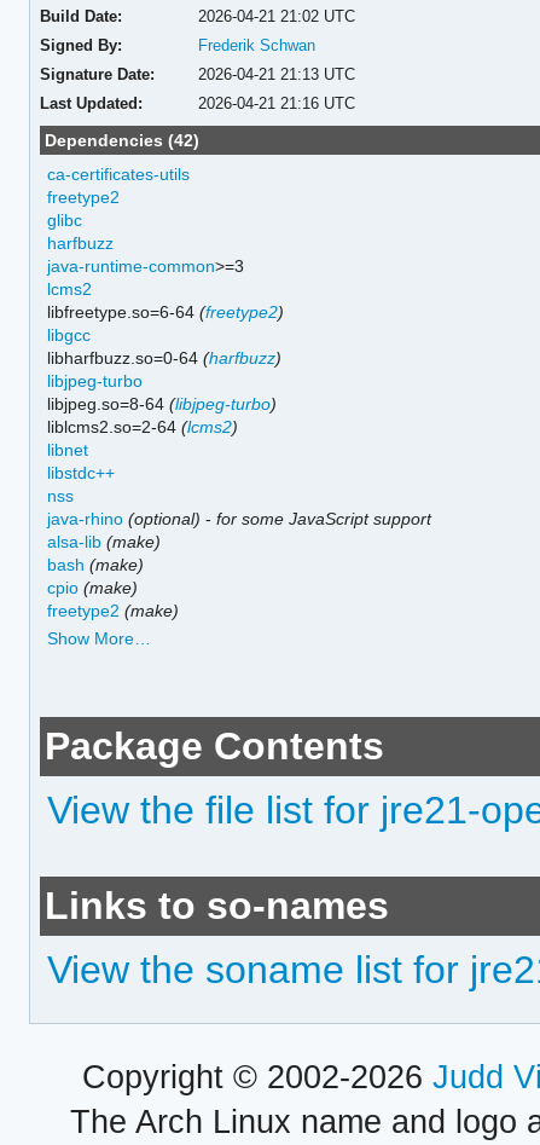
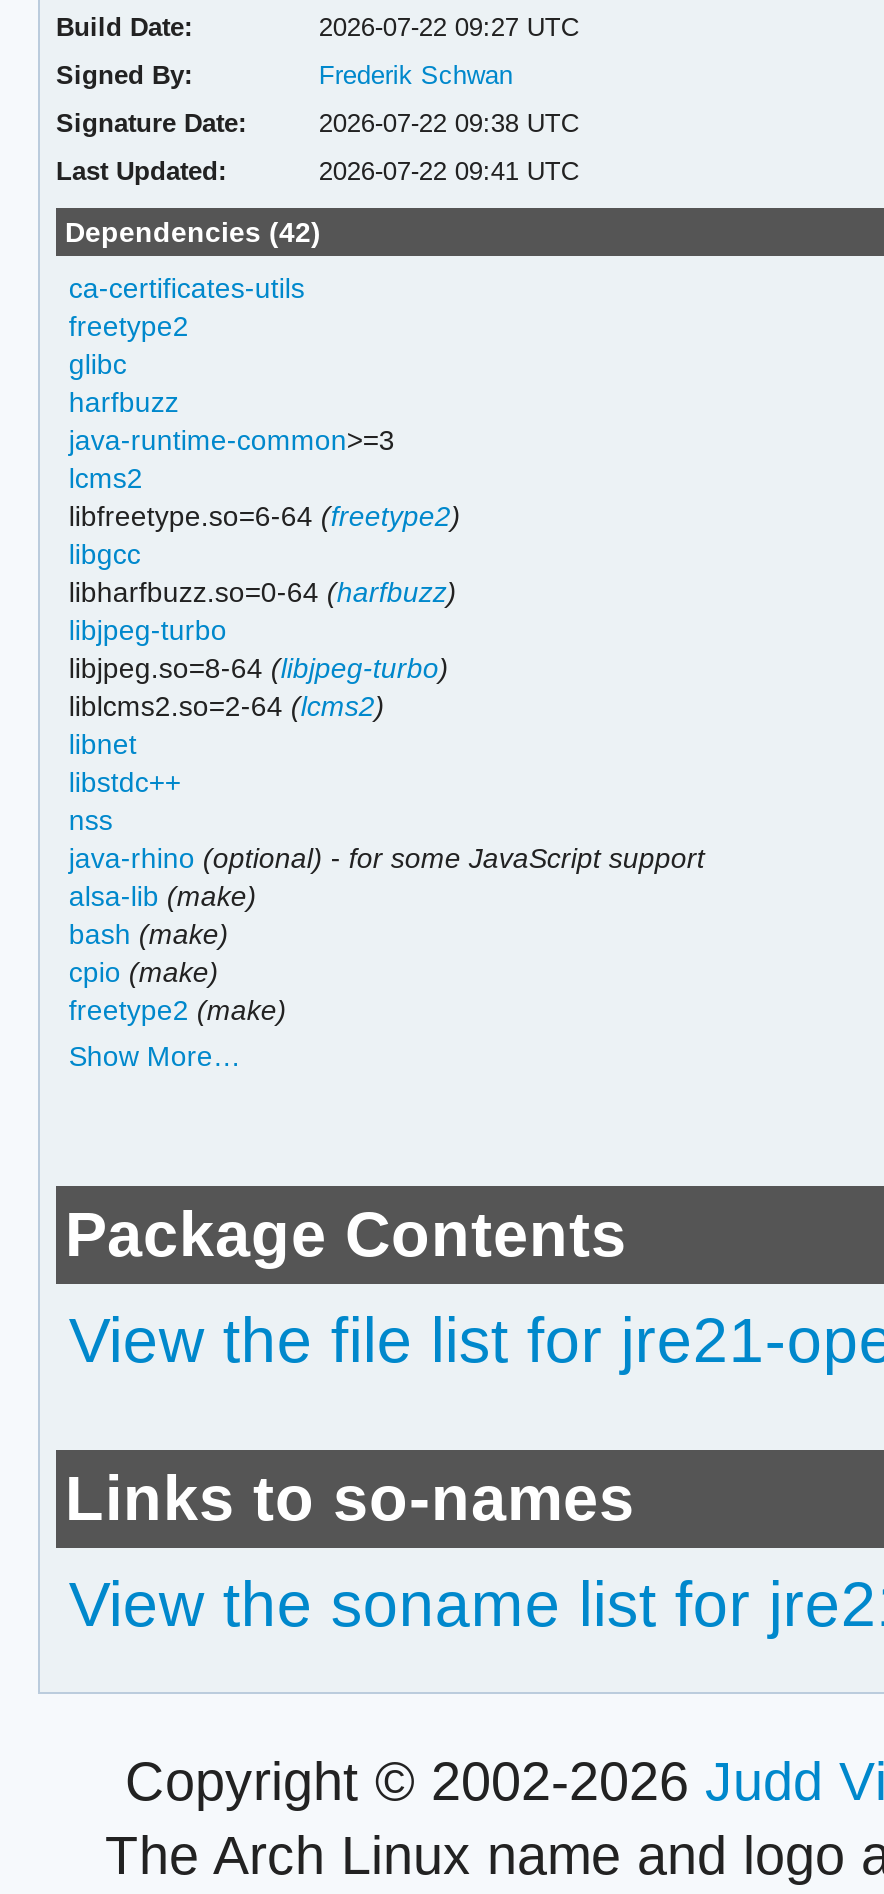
[199,7,356,25] 2026-04-21 21:02 UTC -> [319,11,579,41] 2026-07-22 09:27 UTC
[199,65,356,83] 2026-04-21 21:13 UTC -> [319,107,579,137] 2026-07-22 09:38 UTC
[199,94,356,112] 2026-04-21 21:16 UTC -> [319,155,579,185] 2026-07-22 09:41 UTC

